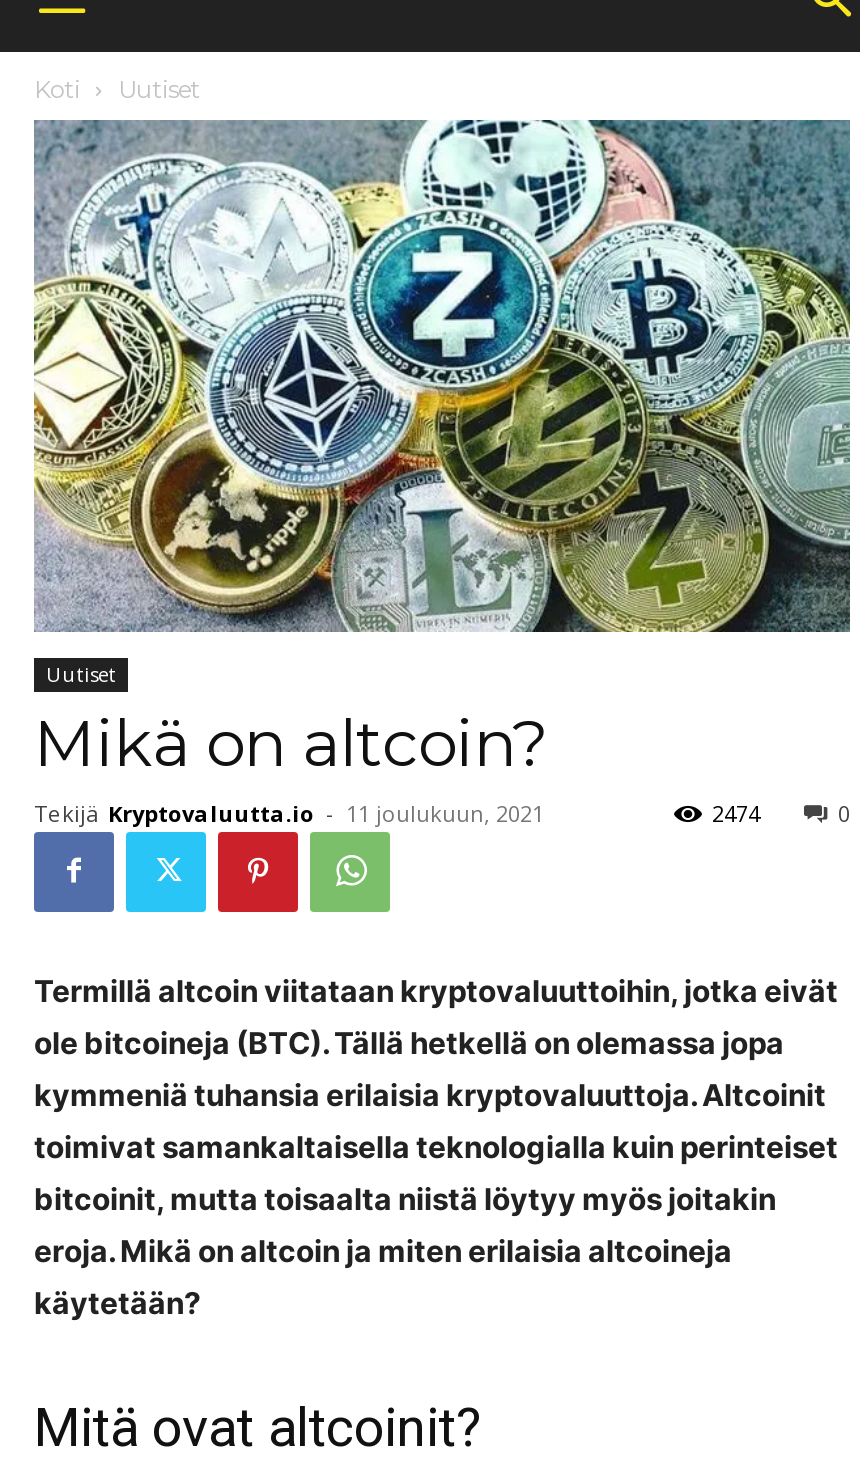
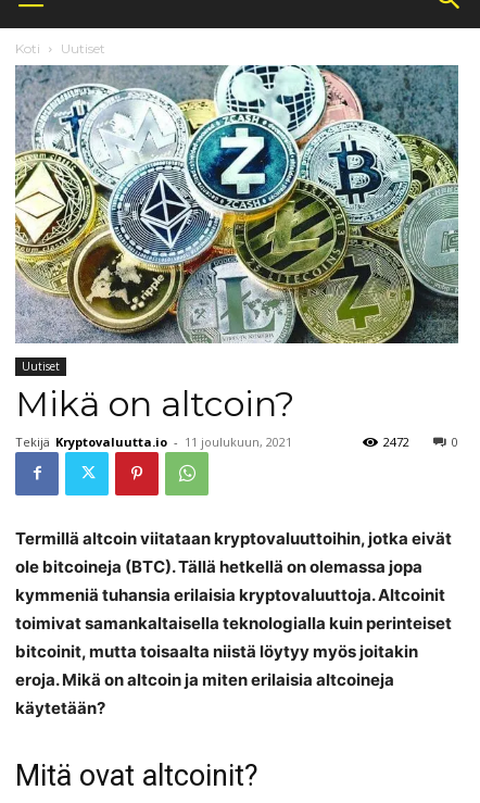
[712,797,760,827] 2474 -> [383,433,409,449] 2472

